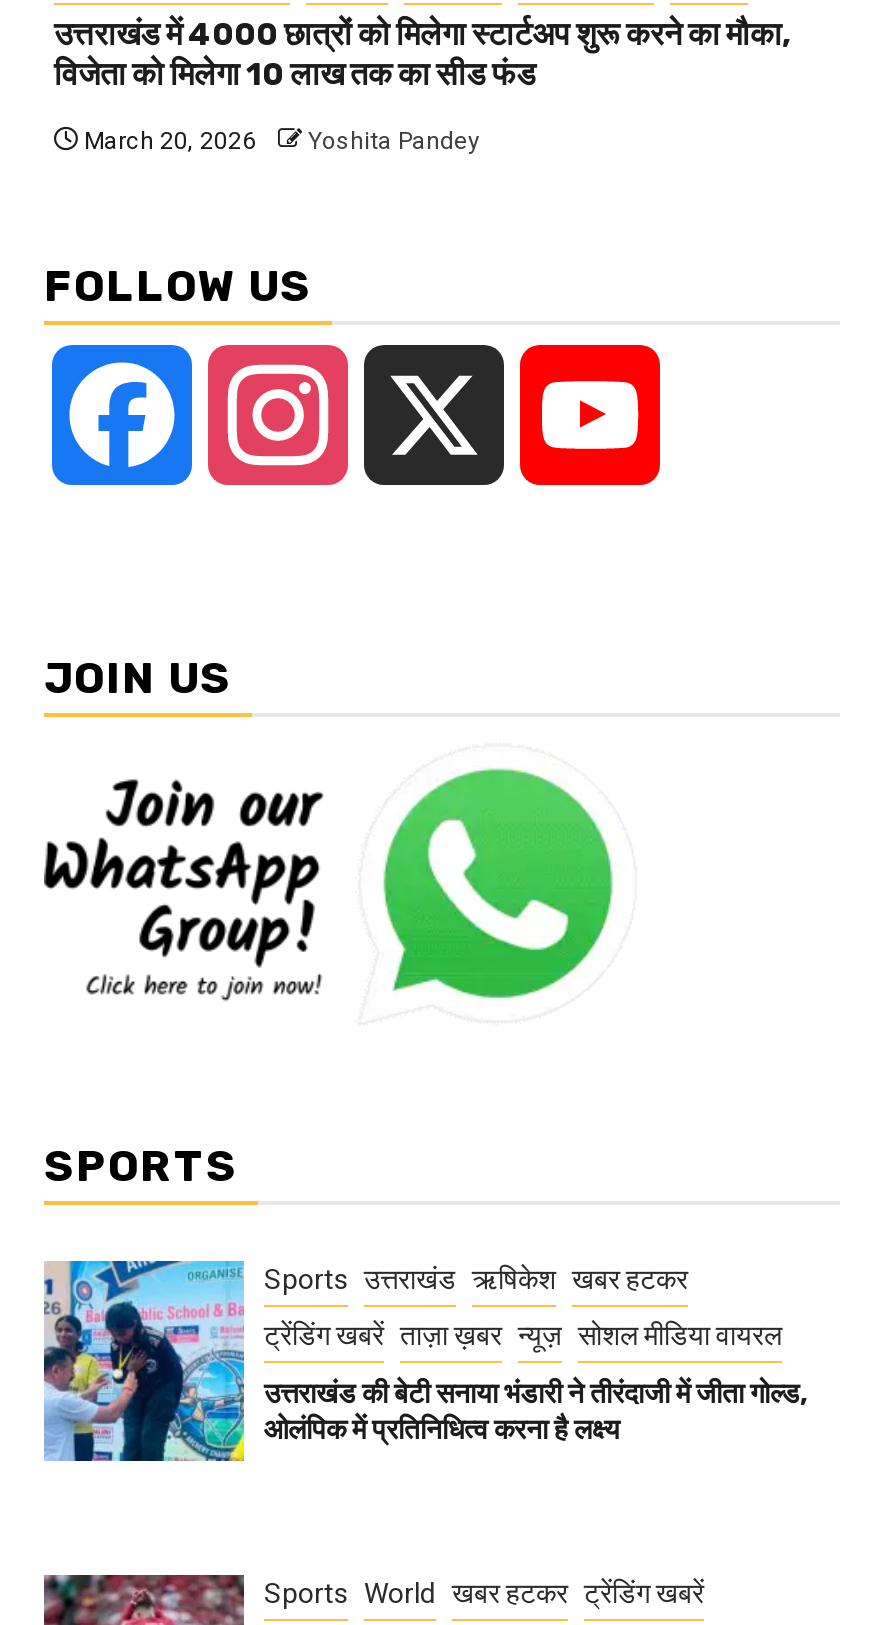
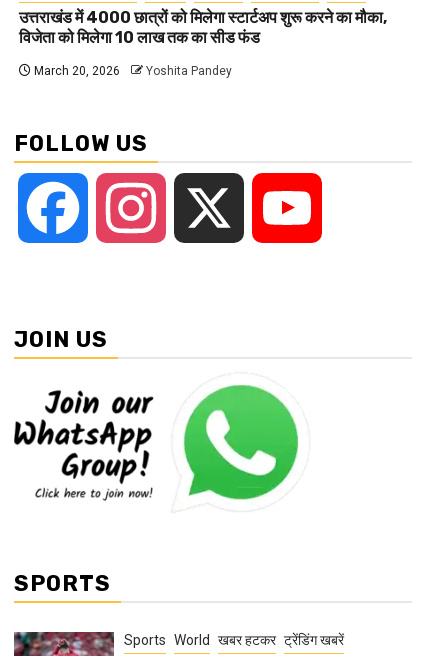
[44,1259,808,1463] [image] | Sports उत्तराखंड ऋषिकेश खबर हटकर | ट्रेंडिंग खबरें ताज़ा ख़बर न्यूज़ सोशल मीडिया वायरल | उत्तराखंड की बेटी सनाया भंडारी ने तीरंदाजी में जीता गोल्ड, | ओलंपिक में प्रतिनिधित्व करना है लक्ष्य -> none

